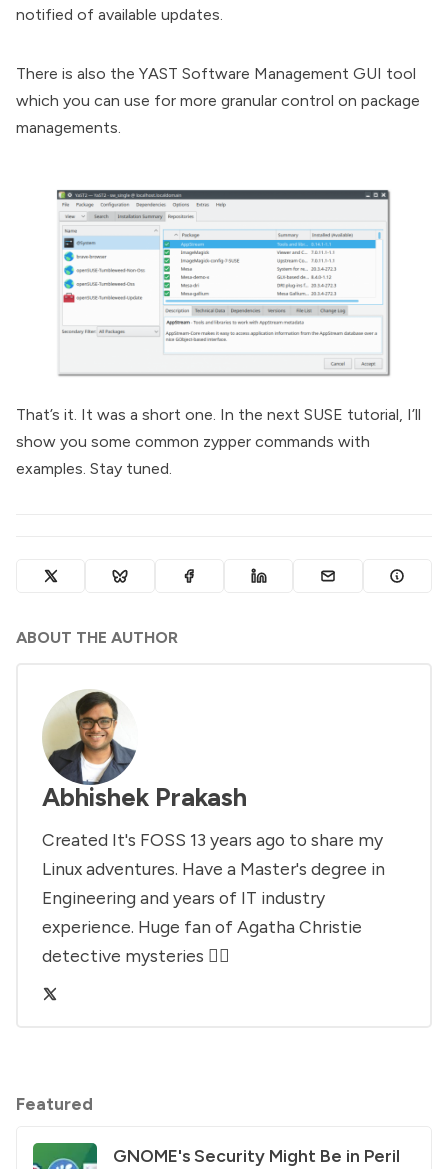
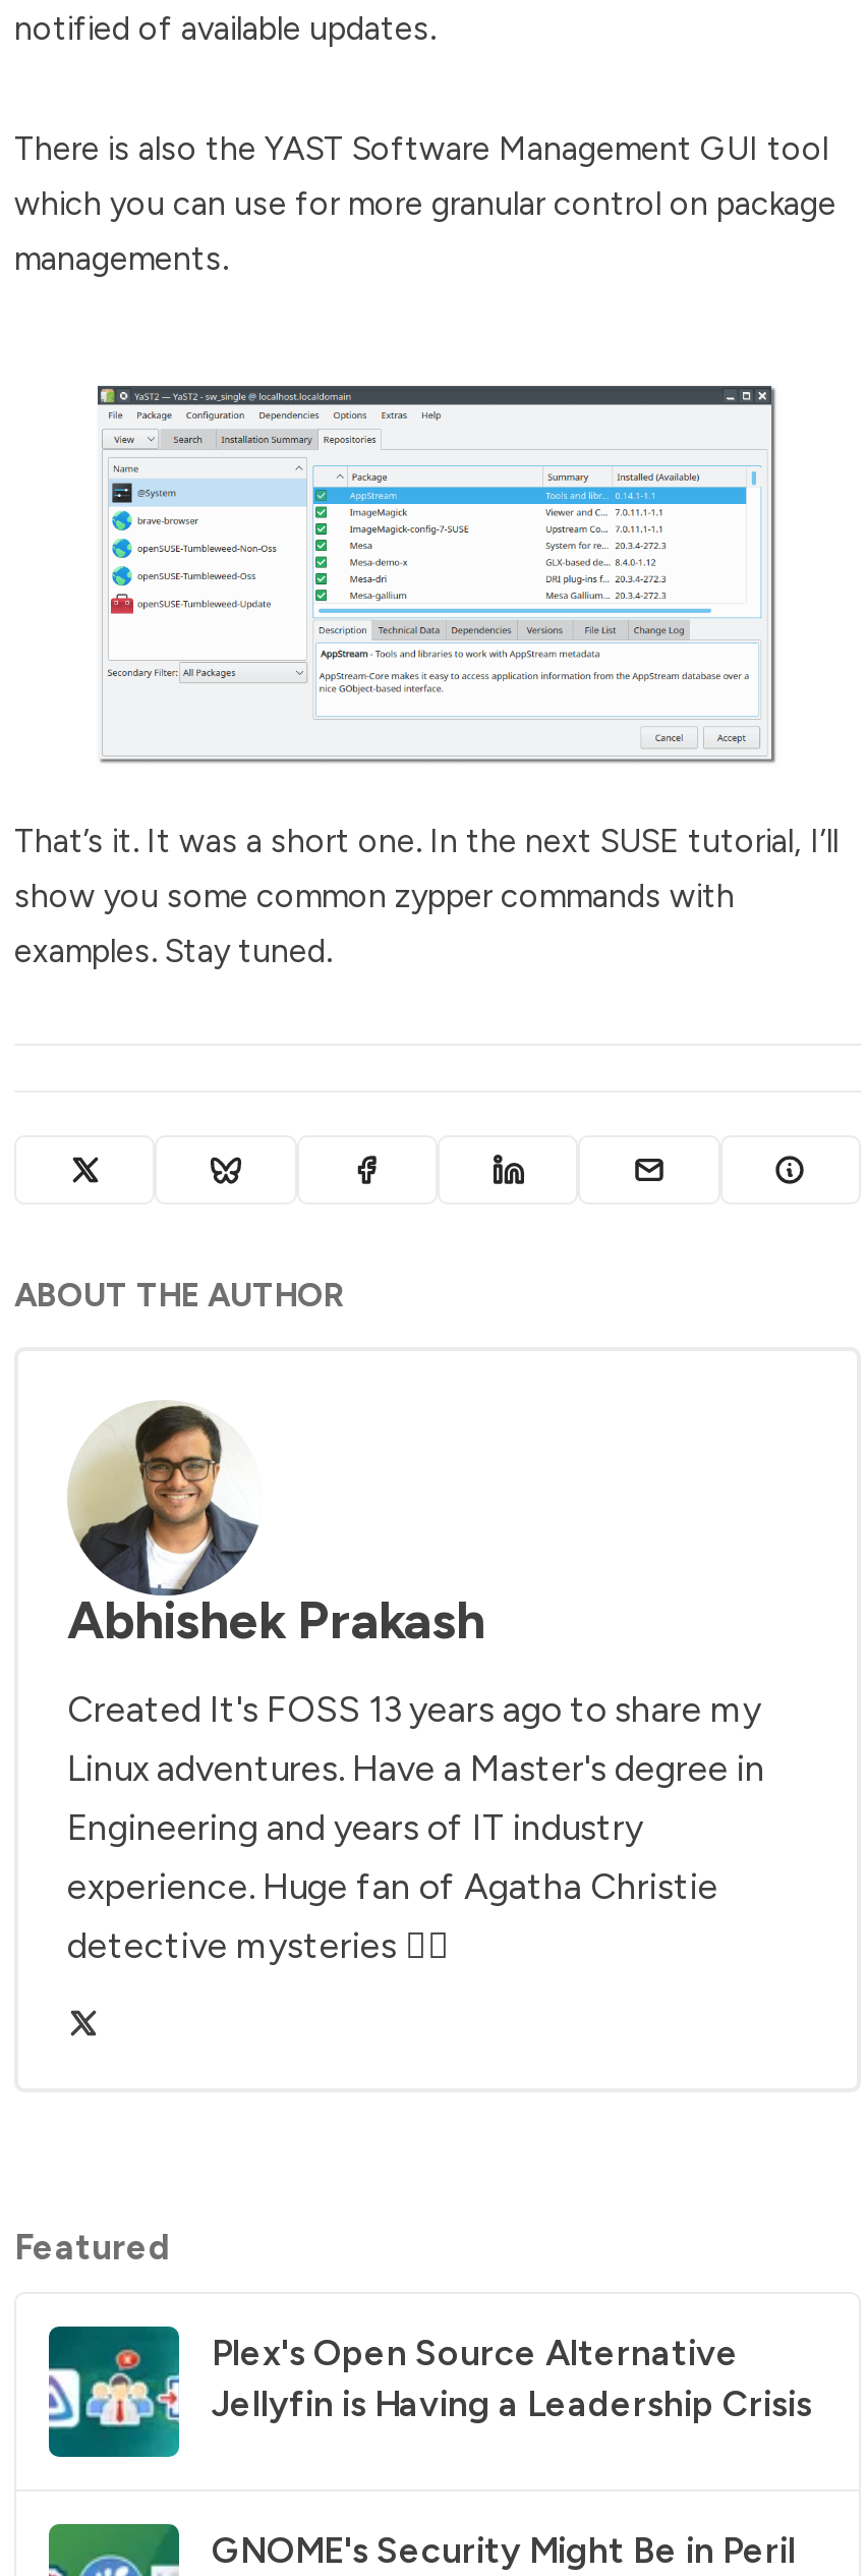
none -> [47,2323,812,2460] [image] | Plex's Open Source Alternative | Jellyfin is Having a Leadership Crisis

